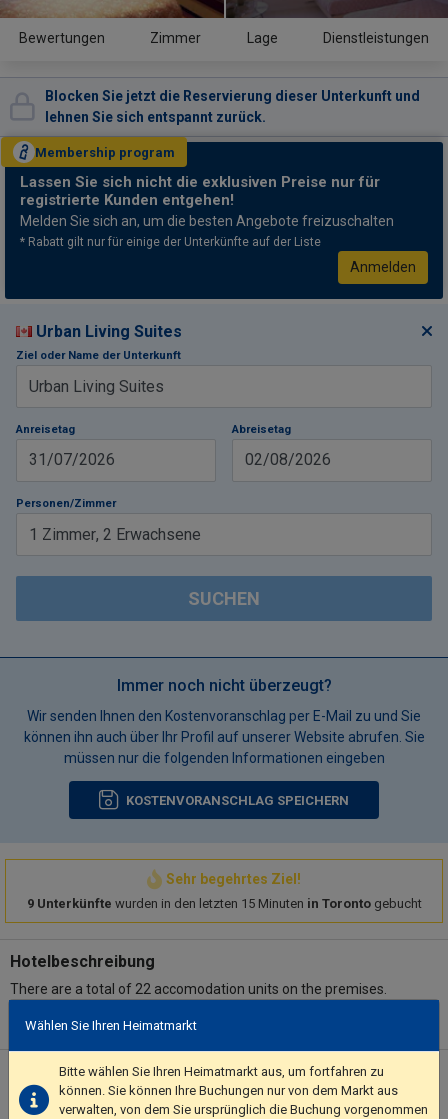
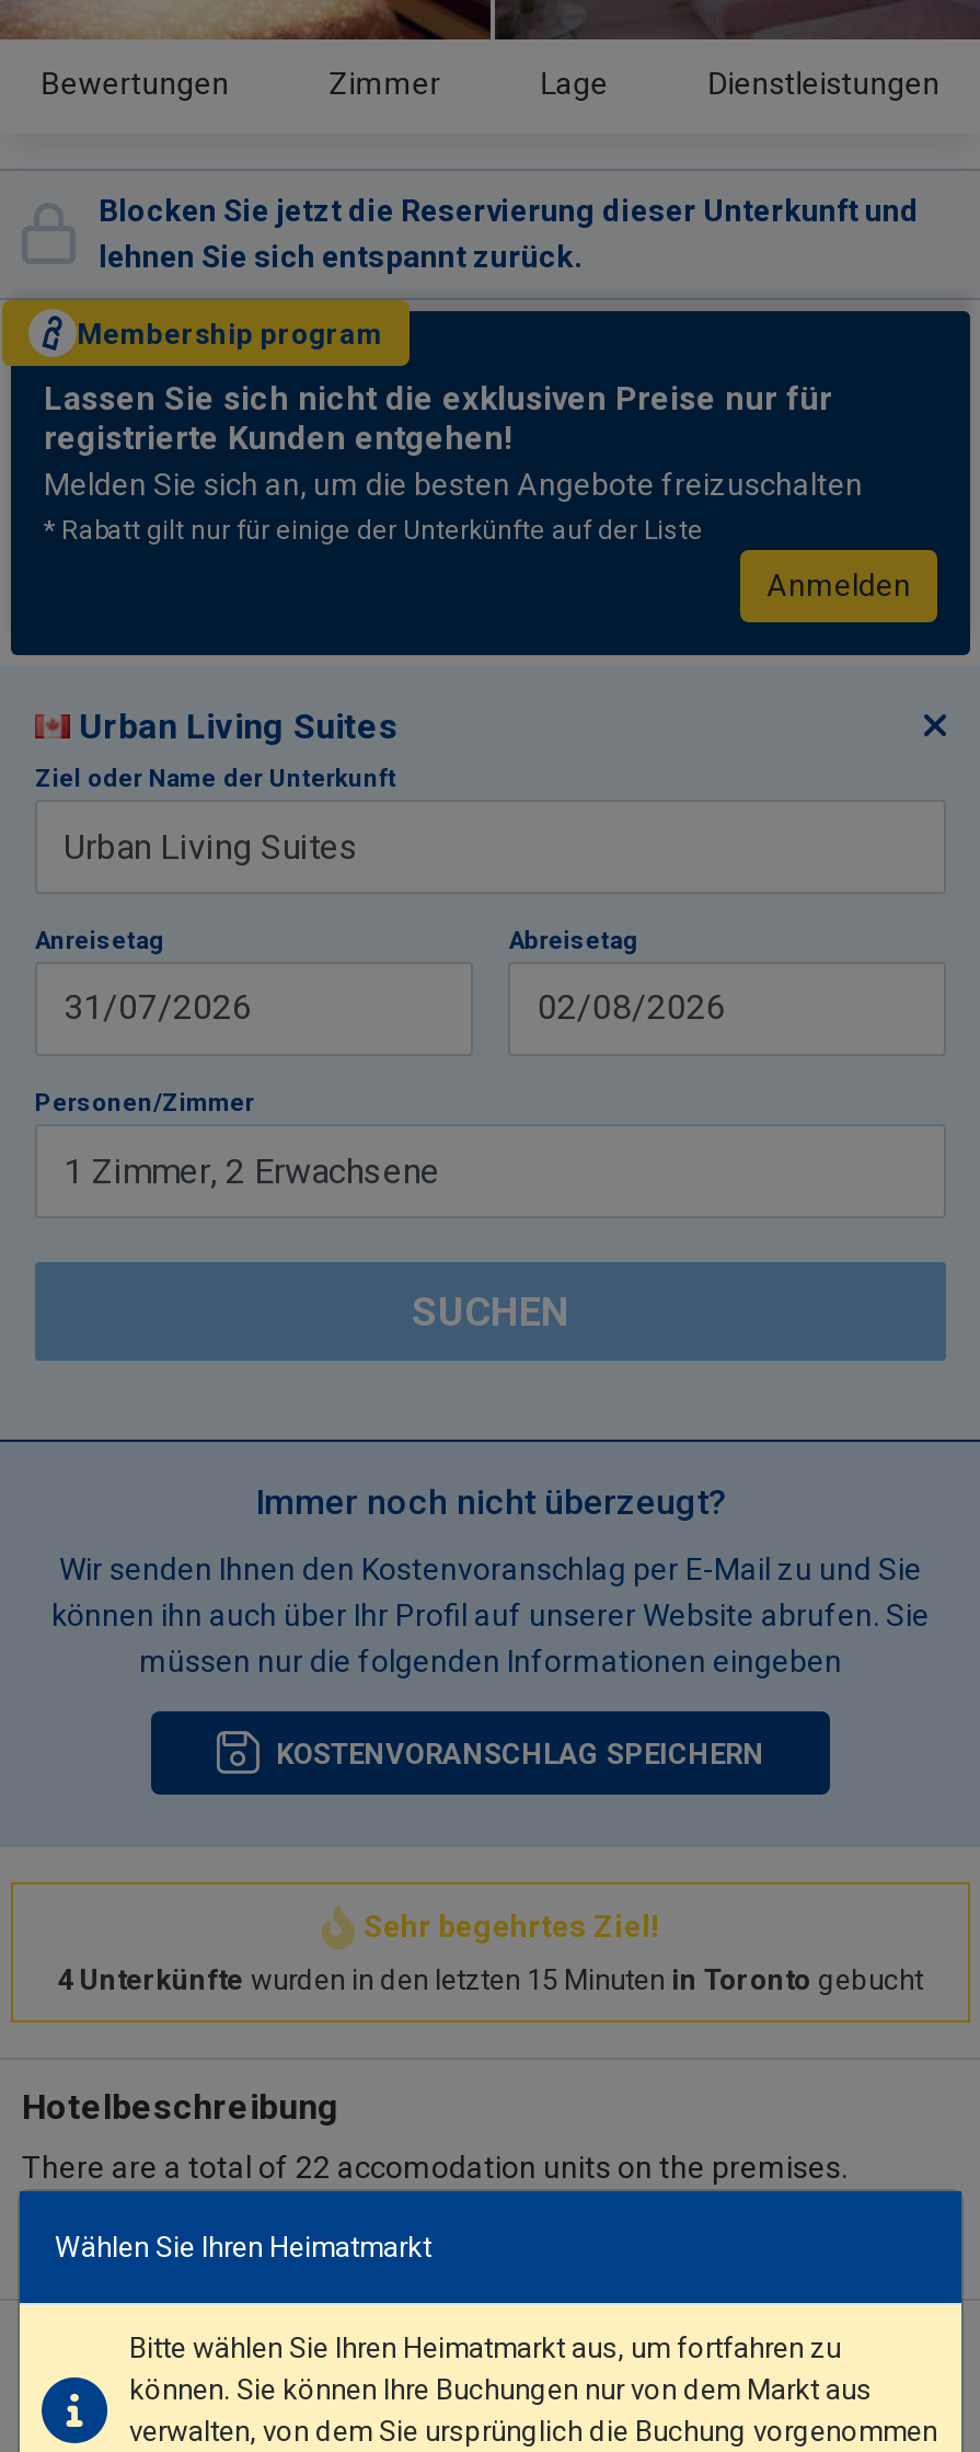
[26,896,421,911] 9 Unterkünfte wurden in den letzten 15 Minuten in Toronto gebucht -> [58,1963,923,1996] 4 Unterkünfte wurden in den letzten 15 Minuten in Toronto gebucht

